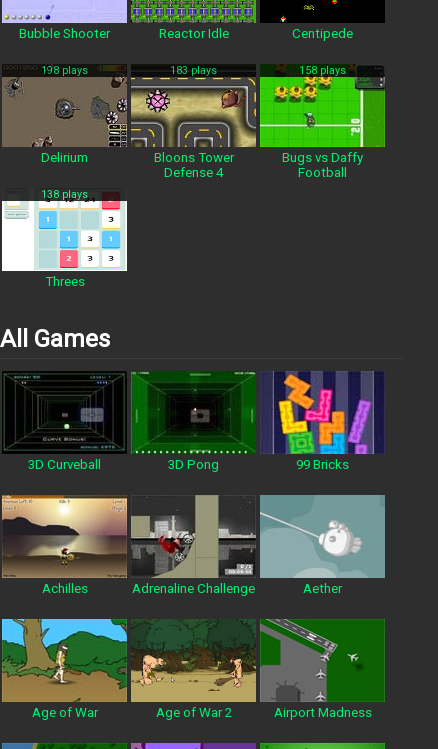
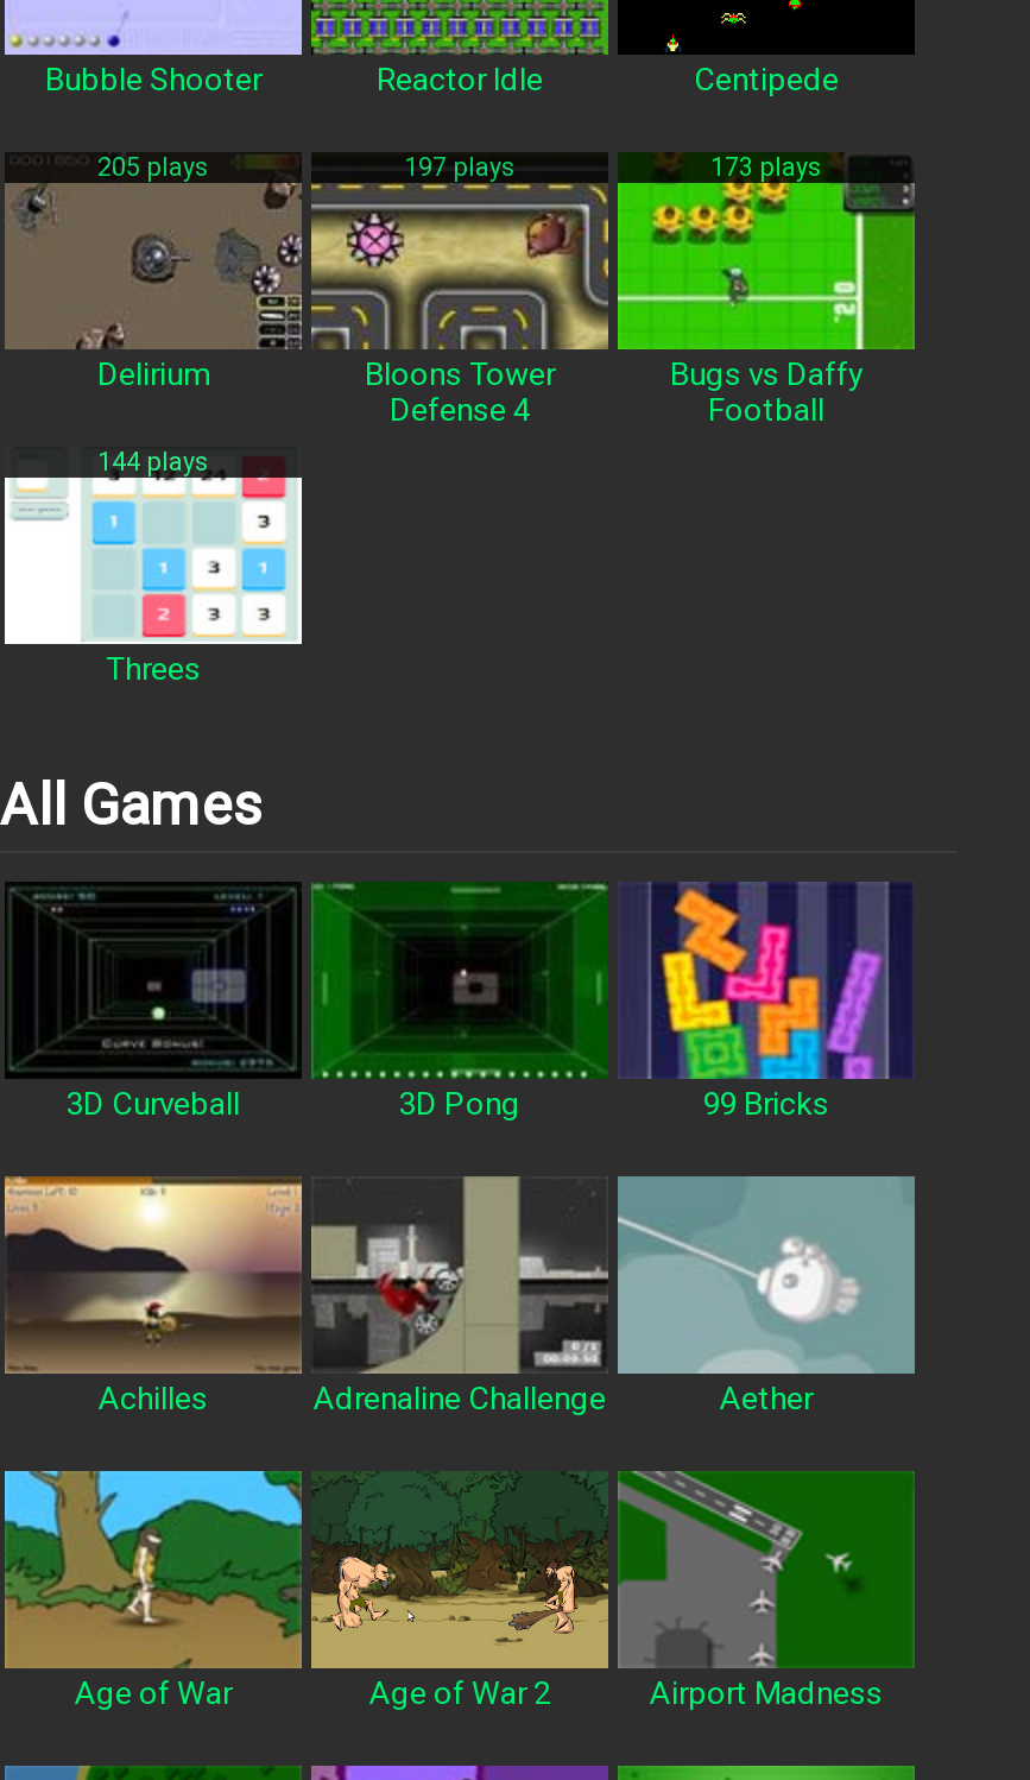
[41,64,88,77] 198 plays -> [97,152,209,183] 205 plays
[170,64,217,77] 183 plays -> [404,152,516,183] 197 plays
[299,64,346,77] 158 plays -> [710,152,822,183] 173 plays
[41,188,88,201] 138 plays -> [97,447,209,478] 144 plays

